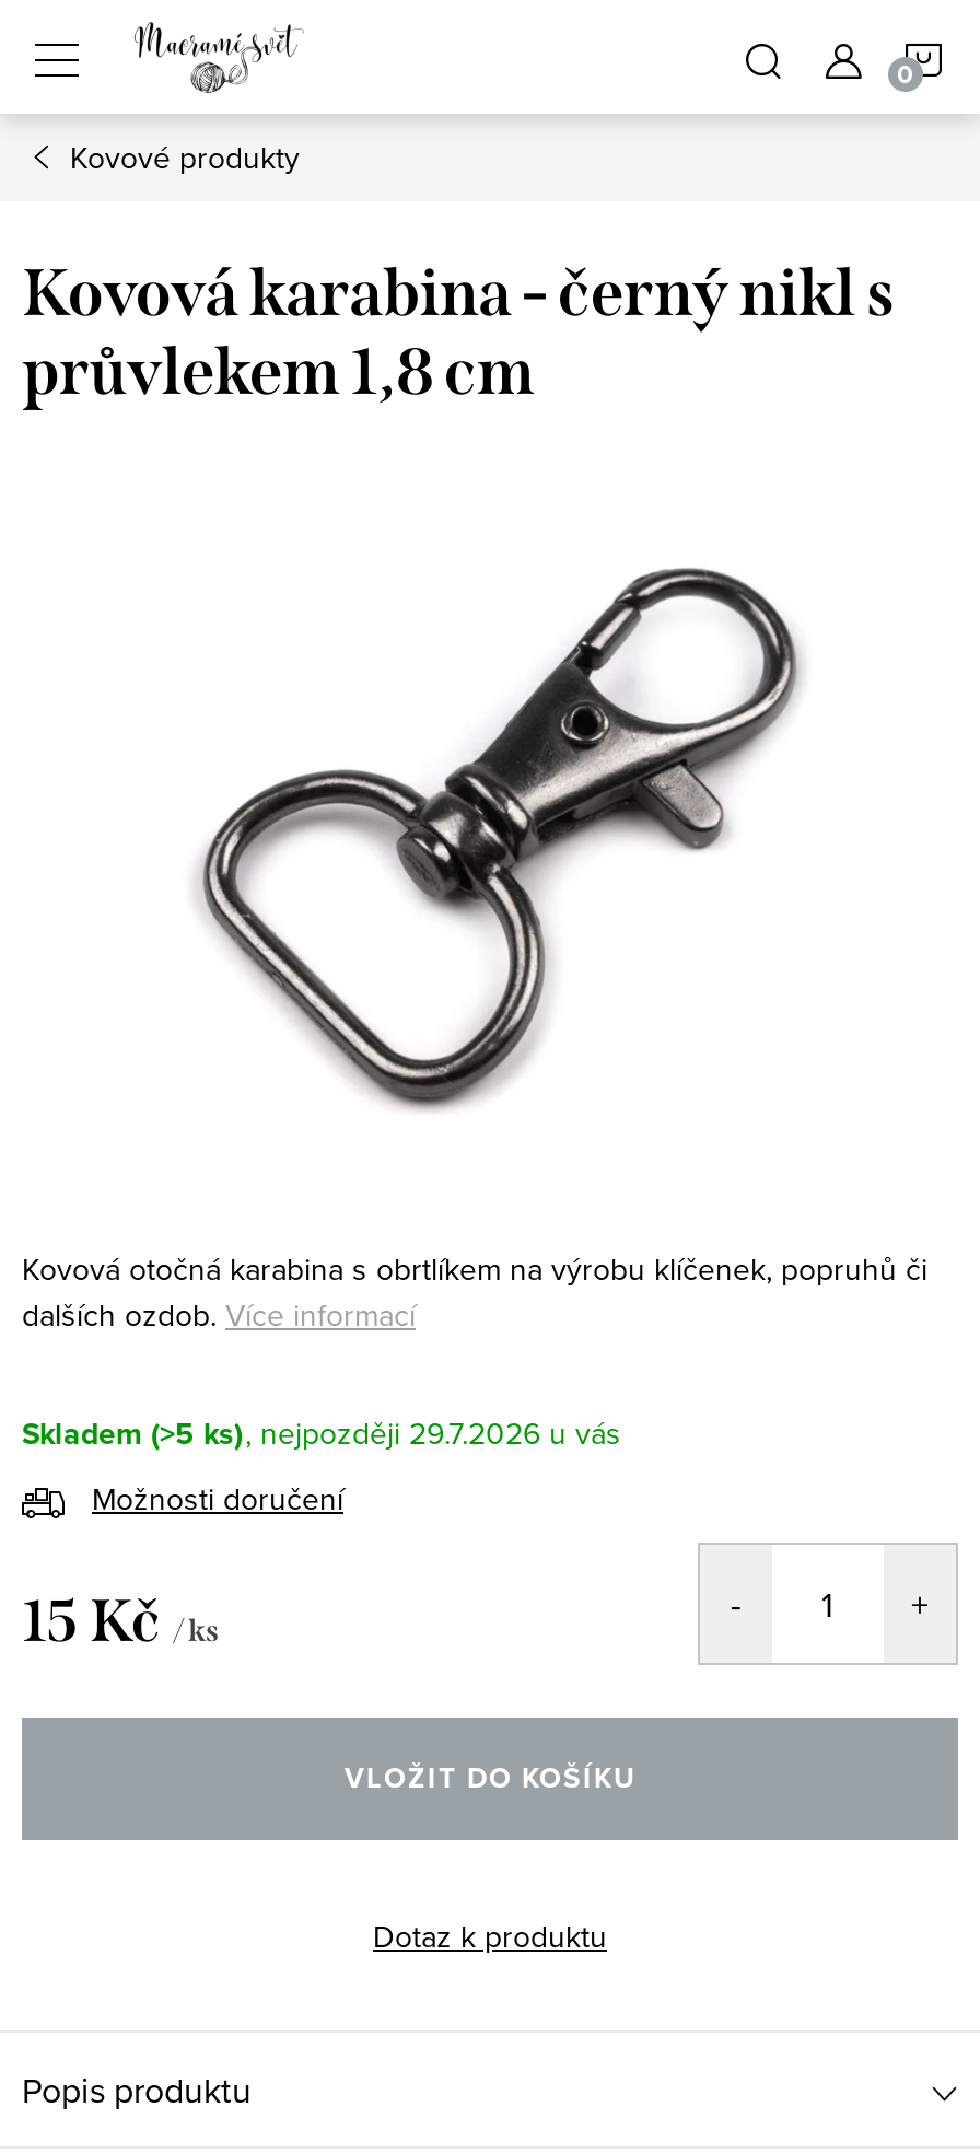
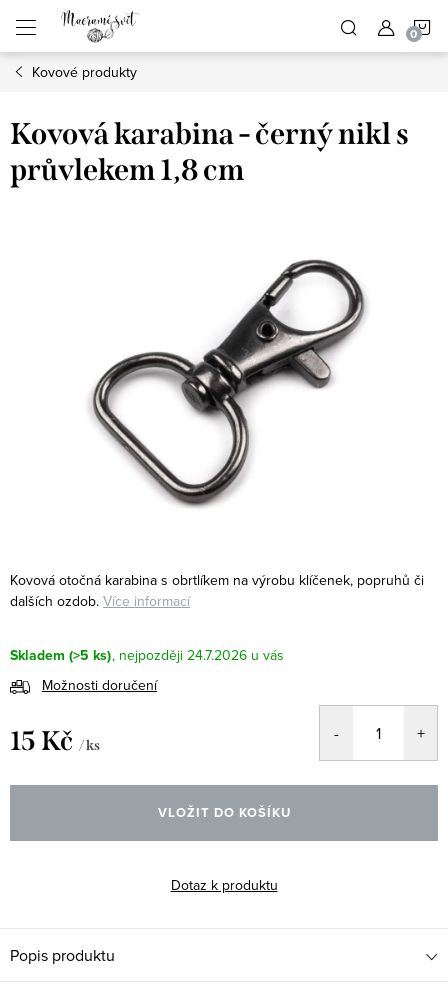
[400,1411,549,1455] 29.7.2026 -> [183,645,251,665] 24.7.2026

